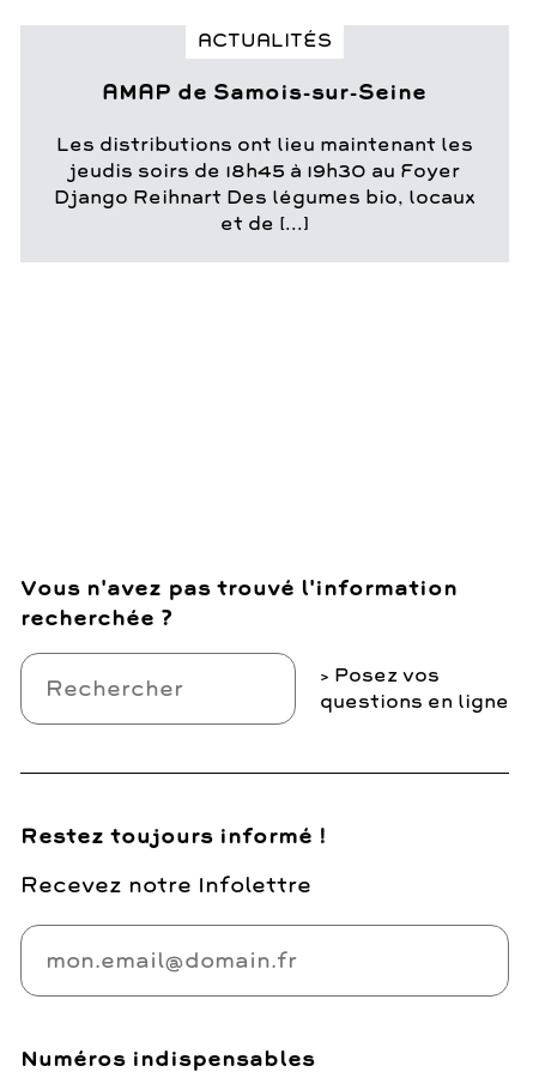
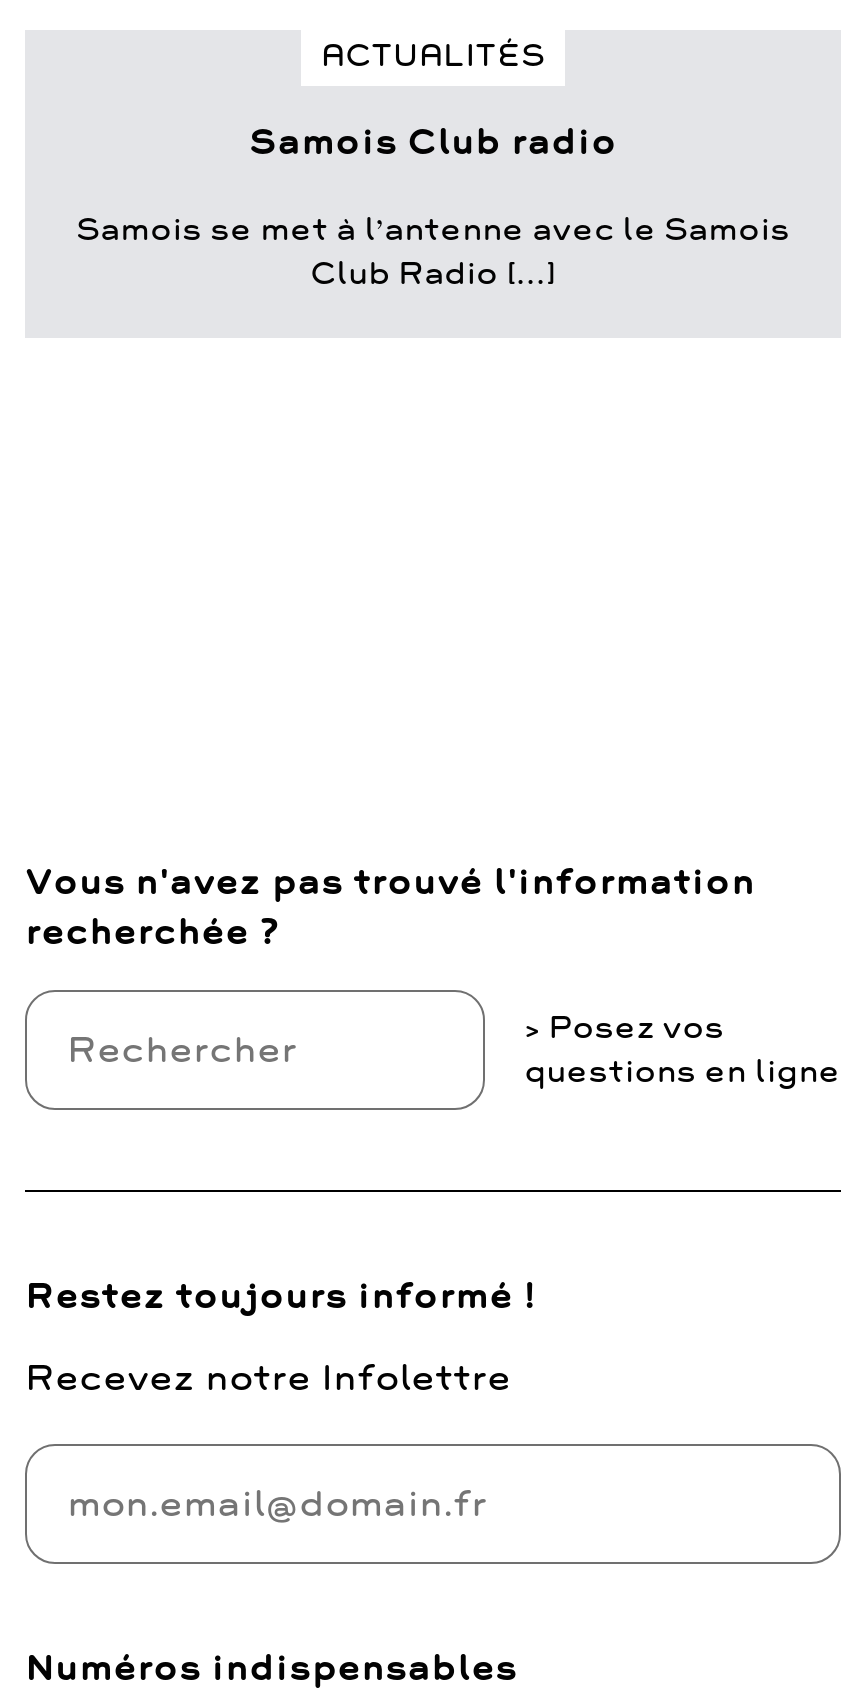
[102,78,427,106] AMAP de Samois-sur-Seine -> [249,119,617,165] Samois Club radio
[54,132,475,235] Les distributions ont lieu maintenant les | jeudis soirs de 18h45 à 19h30 au Foyer | Django Reihnart Des légumes bio, locaux | et de [...] -> [76,209,790,293] Samois se met à l’antenne avec le Samois | Club Radio [...]

